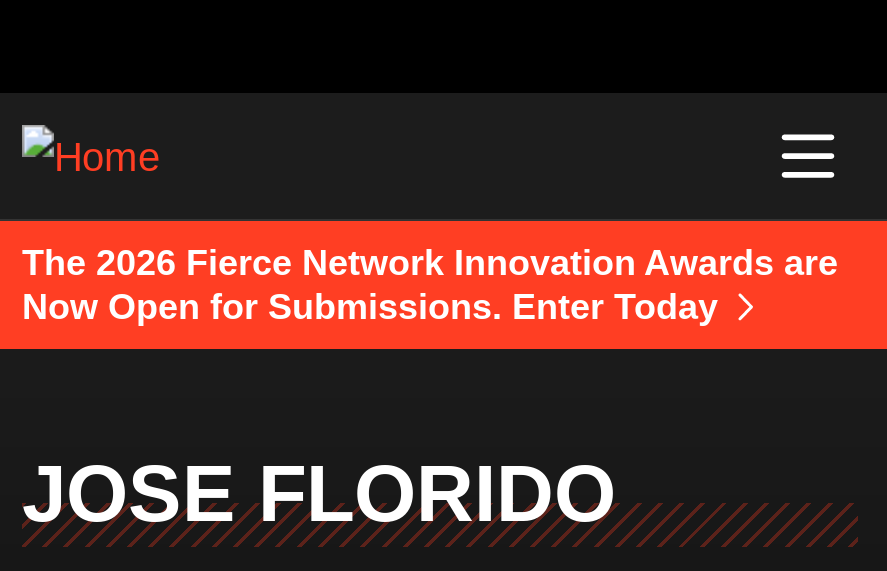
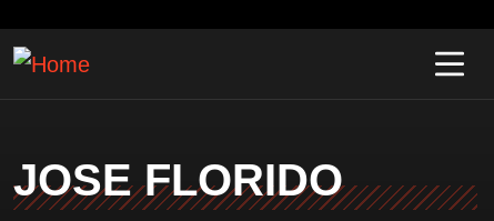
[22,243,838,327] The 2026 Fierce Network Innovation Awards are | Now Open for Submissions. Enter Today -> none

